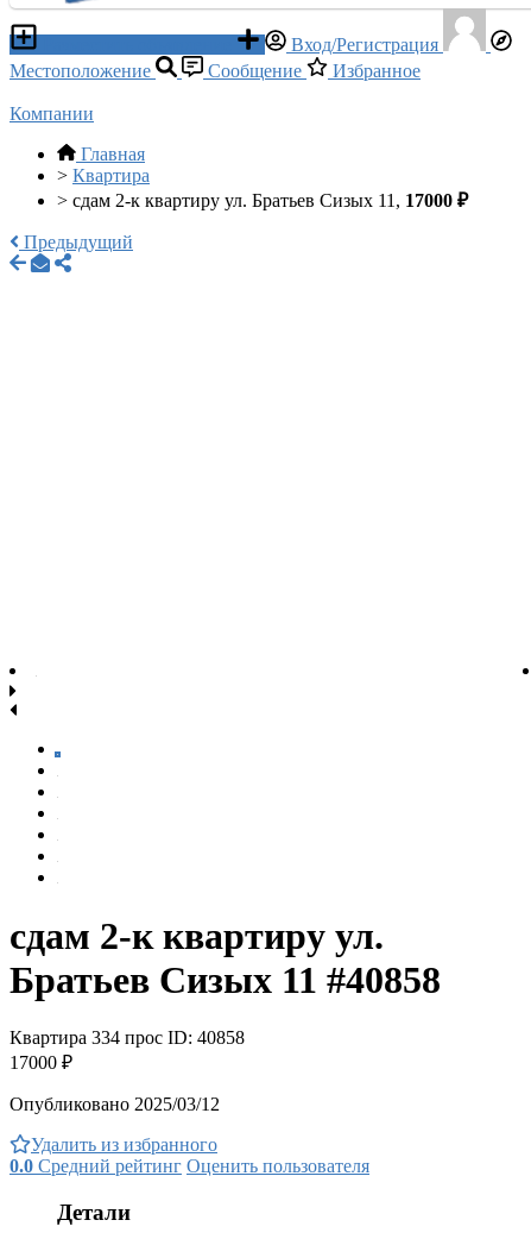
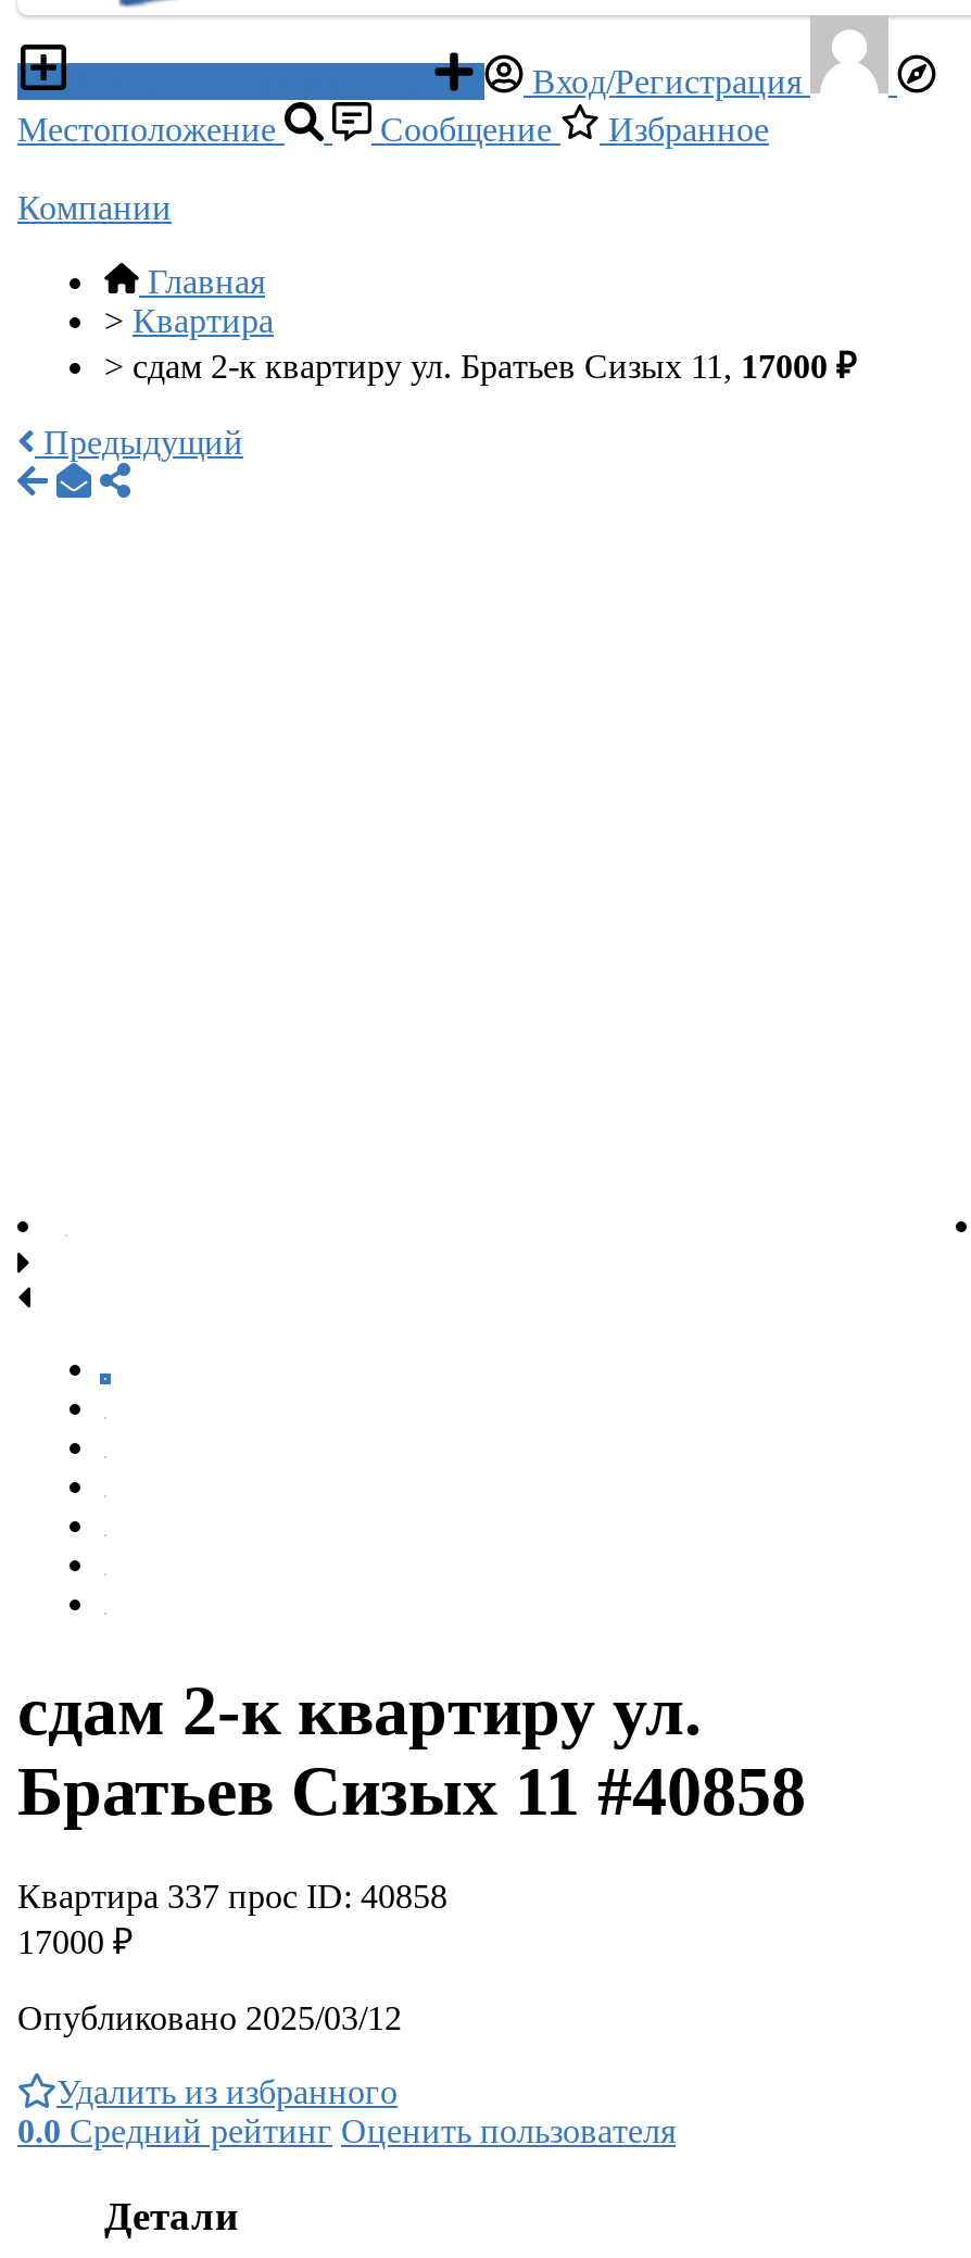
[10,1027,245,1048] Квартира 334 прос ID: 40858 -> [17,1878,447,1915] Квартира 337 прос ID: 40858

